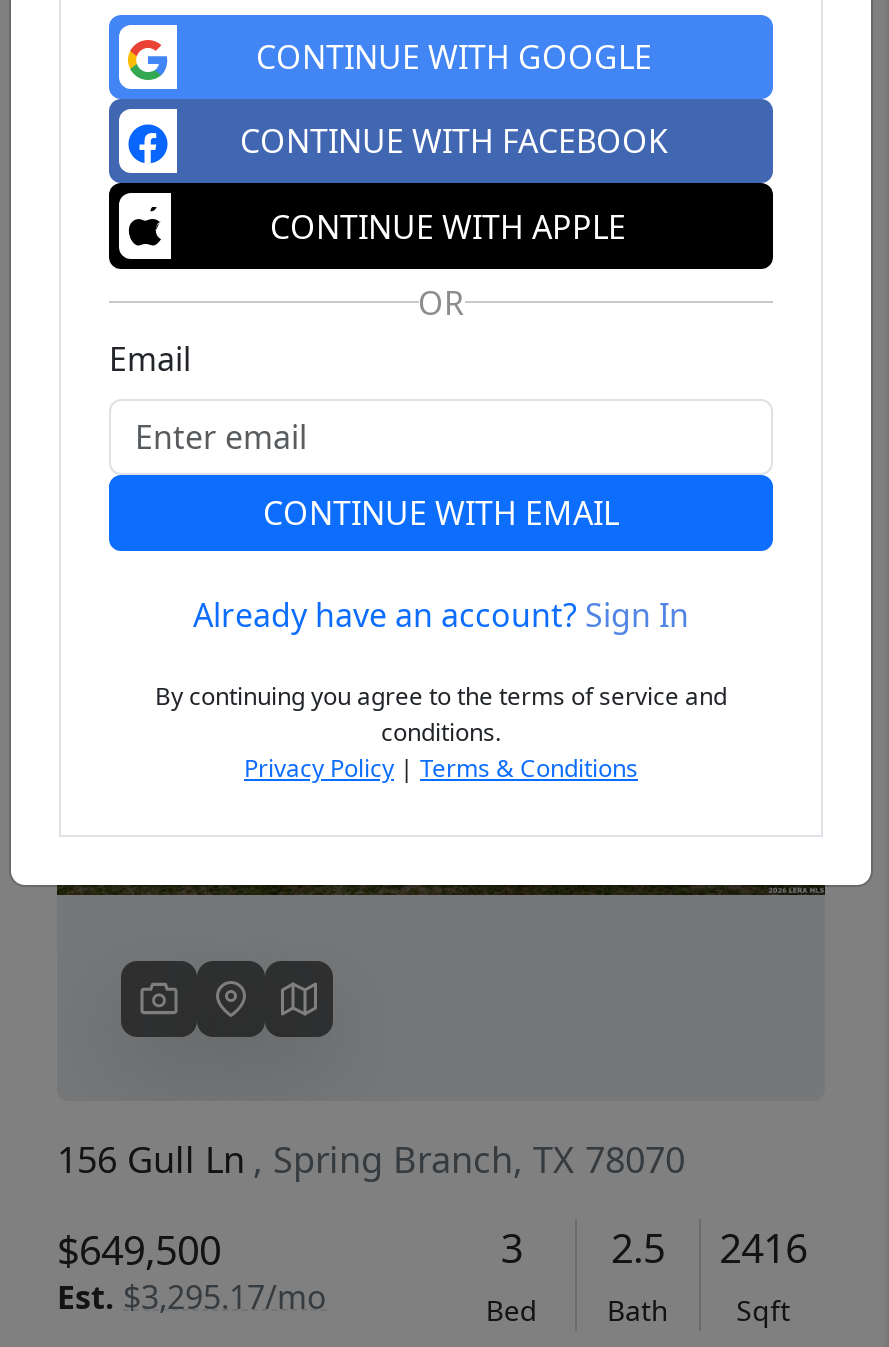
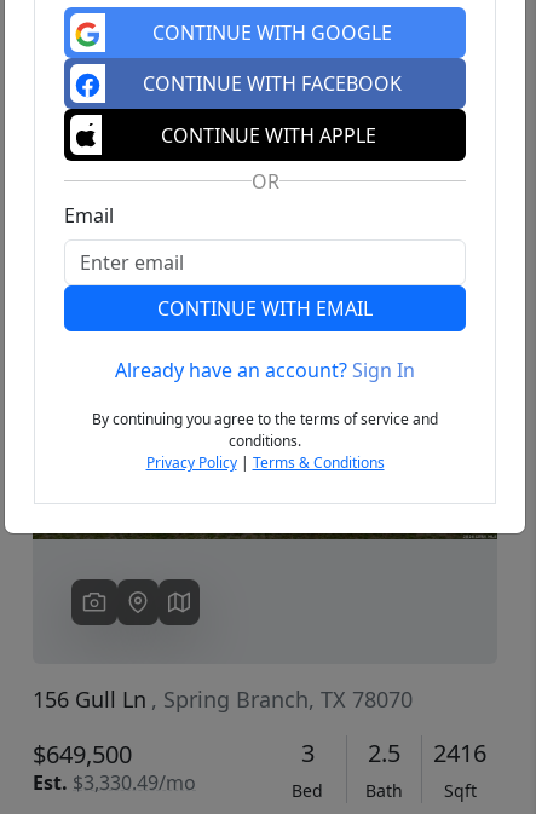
[57,1274,327,1318] Est. $3,295.17/mo -> [33,769,196,795] Est. $3,330.49/mo

